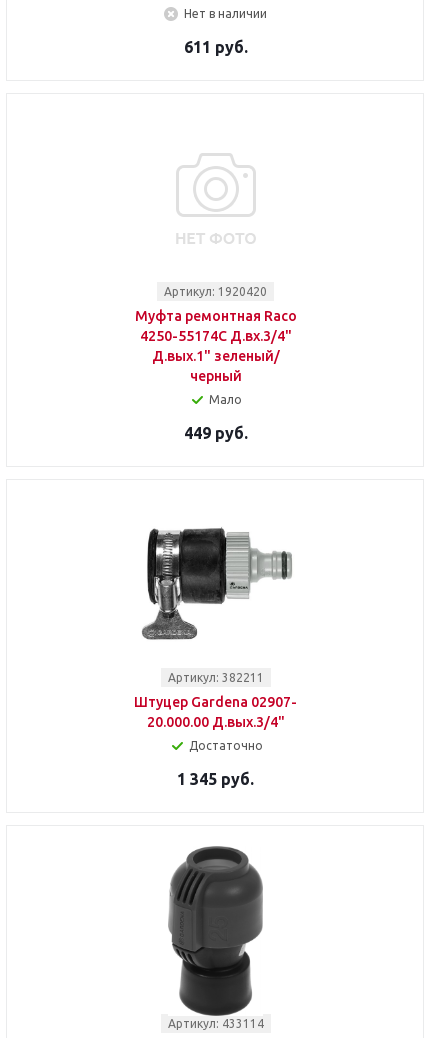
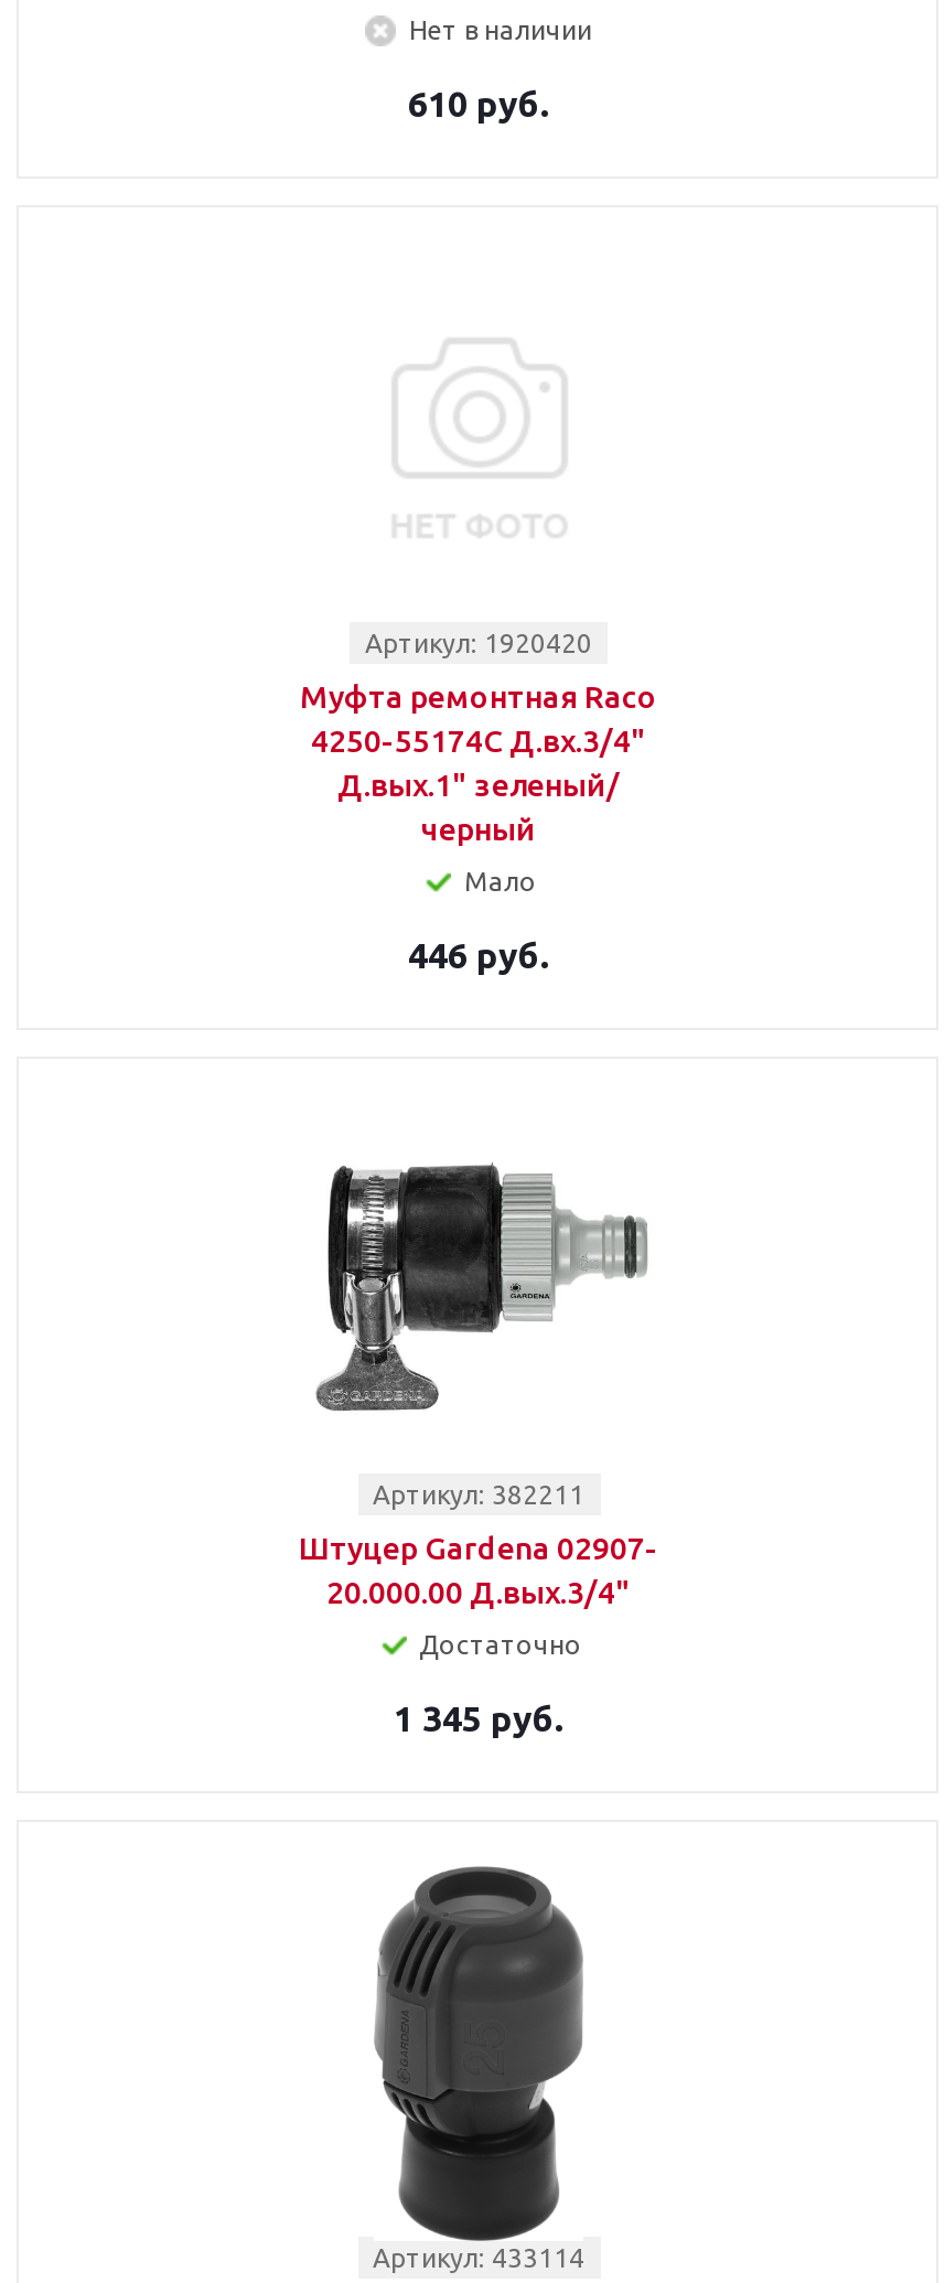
[183,38,247,56] 611 руб. -> [408,84,549,124] 610 руб.
[183,424,247,442] 449 руб. -> [408,935,549,975] 446 руб.

